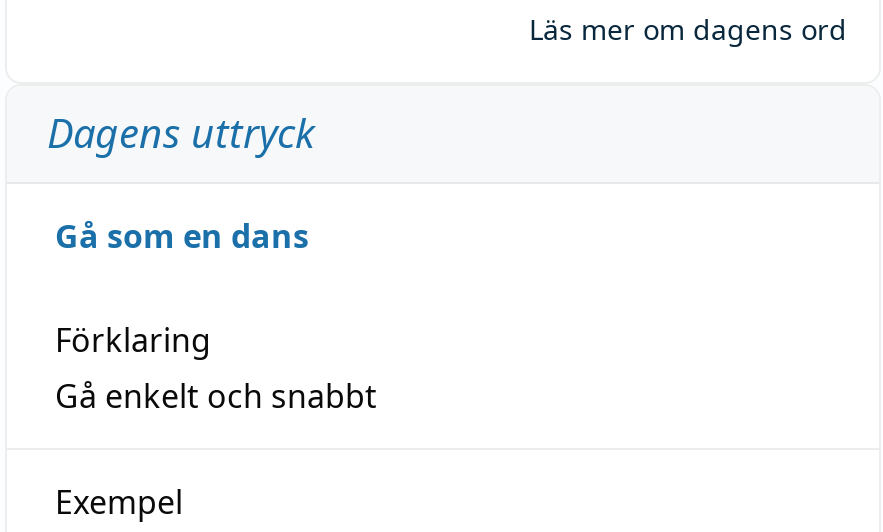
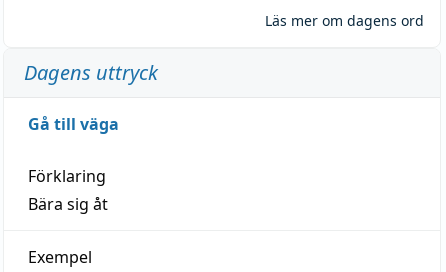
[55,213,309,257] Gå som en dans -> [28,113,119,135] Gå till väga
[55,373,377,417] Gå enkelt och snabbt -> [28,193,108,215] Bära sig åt

